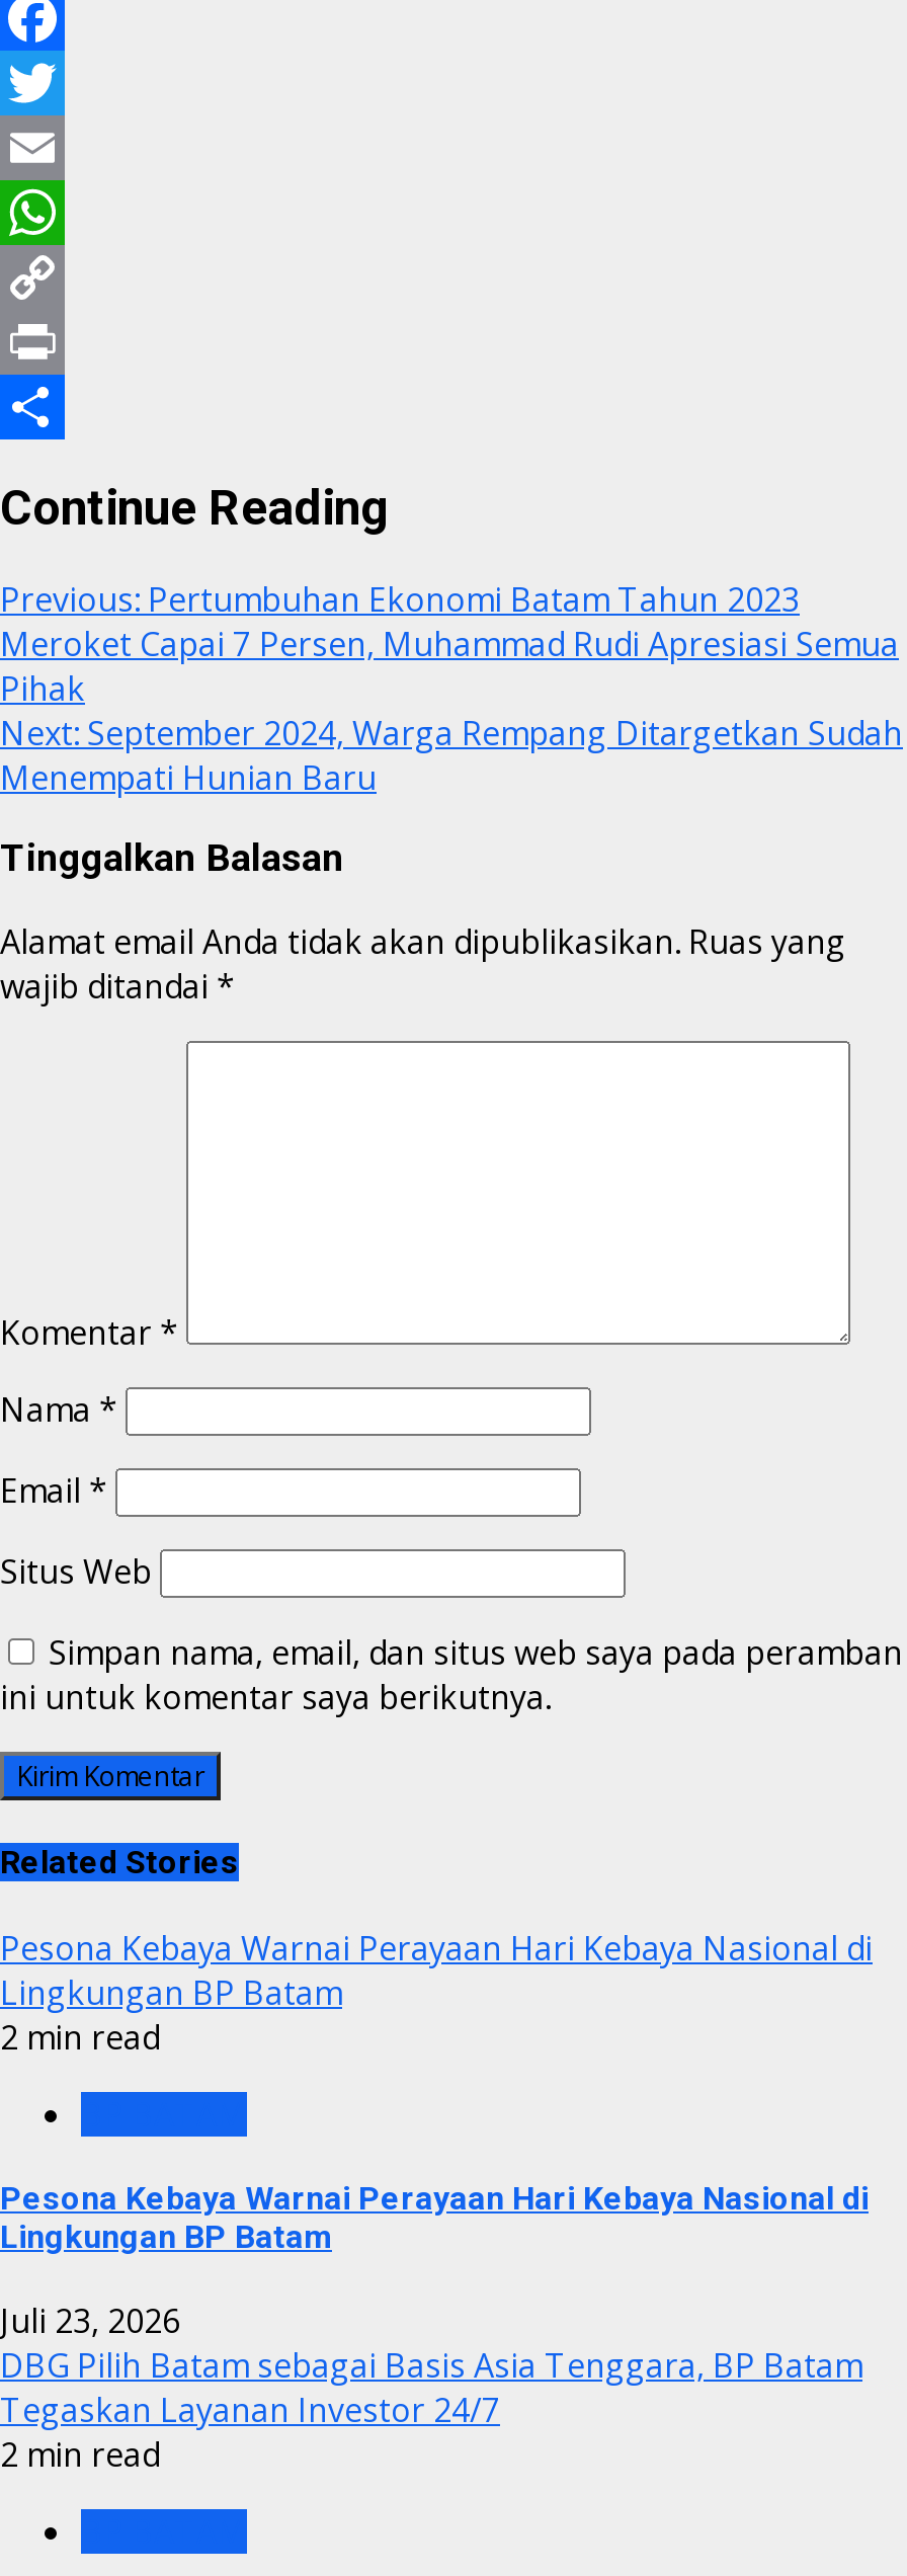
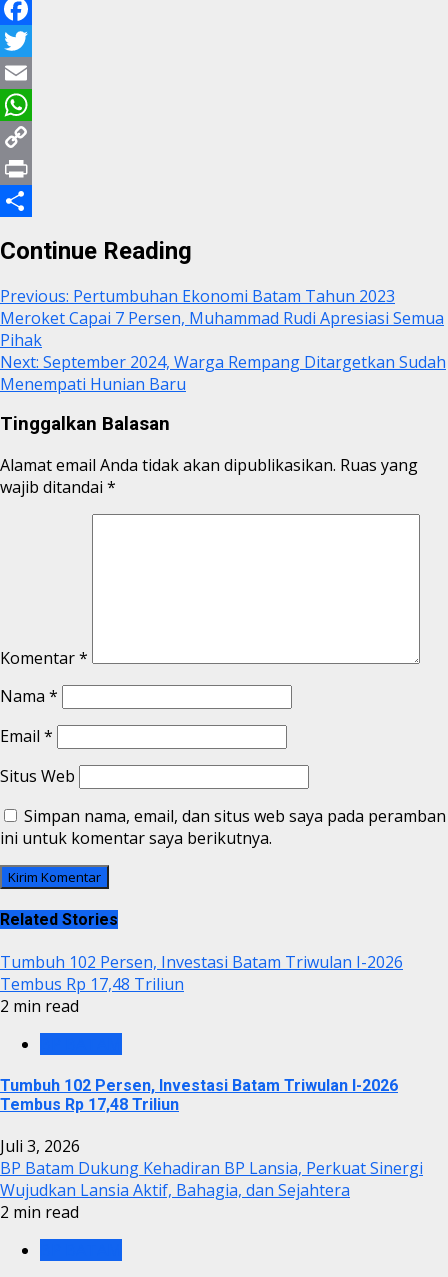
[0,1925,873,2014] Pesona Kebaya Warnai Perayaan Hari Kebaya Nasional di | Lingkungan BP Batam -> [0,951,403,995] Tumbuh 102 Persen, Investasi Batam Triwulan I-2026 | Tembus Rp 17,48 Triliun
[0,2179,869,2256] Pesona Kebaya Warnai Perayaan Hari Kebaya Nasional di | Lingkungan BP Batam -> [0,1076,398,1114] Tumbuh 102 Persen, Investasi Batam Triwulan I-2026 | Tembus Rp 17,48 Triliun
[0,2299,862,2432] Juli 23, 2026 | DBG Pilih Batam sebagai Basis Asia Tenggara, BP Batam | Tegaskan Layanan Investor 24/7 -> [0,1135,423,1201] Juli 3, 2026 | BP Batam Dukung Kehadiran BP Lansia, Perkuat Sinergi | Wujudkan Lansia Aktif, Bahagia, dan Sejahtera

